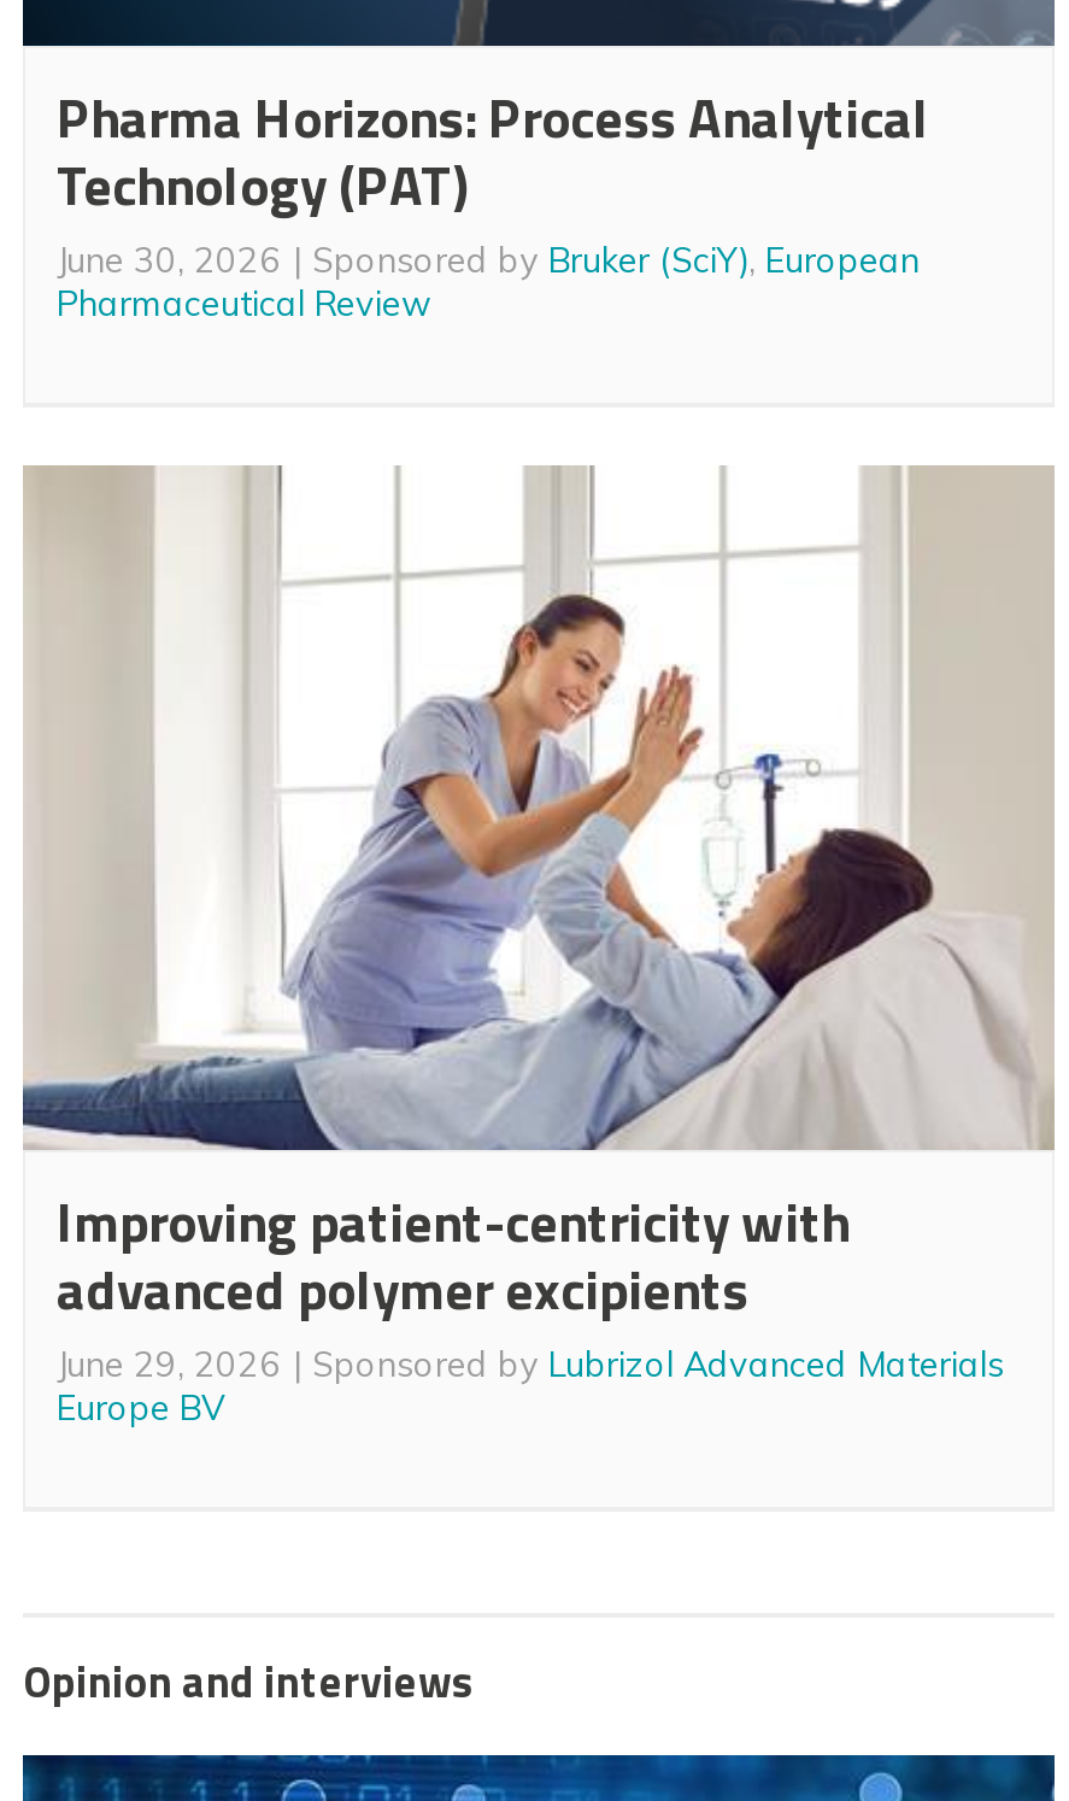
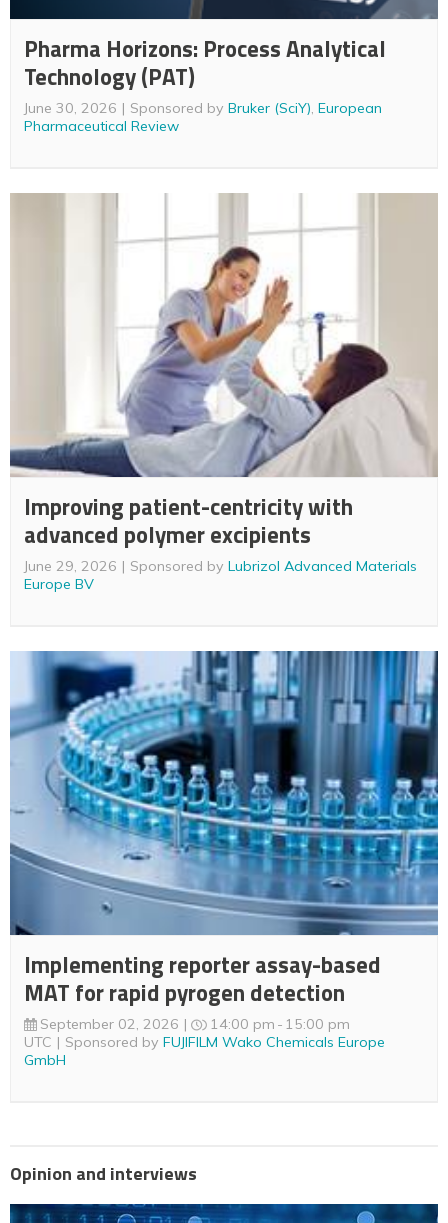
none -> [10,650,439,1069] [image] | Implementing reporter assay-based | MAT for rapid pyrogen detection | September 02, 2026 | 14:00 pm 15:00 pm | UTC | Sponsored by FUJIFILM Wako Chemicals Europe | GmbH

